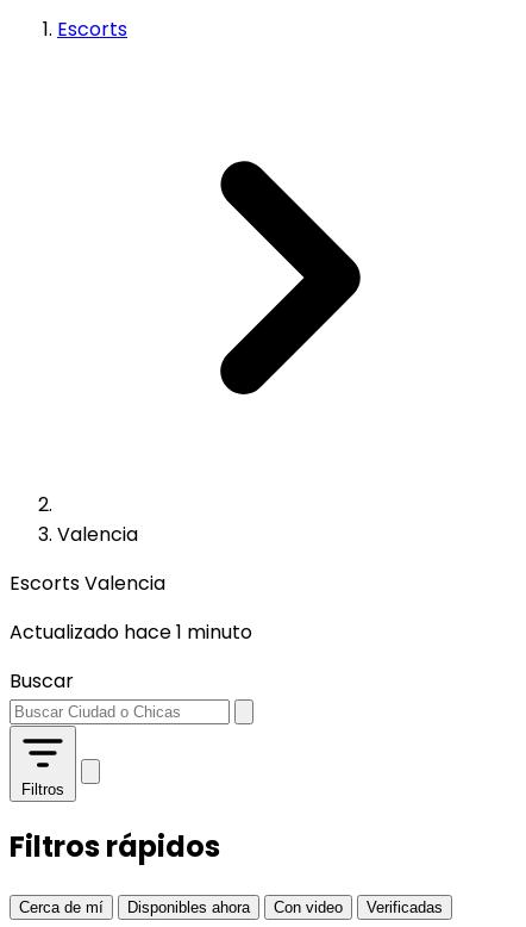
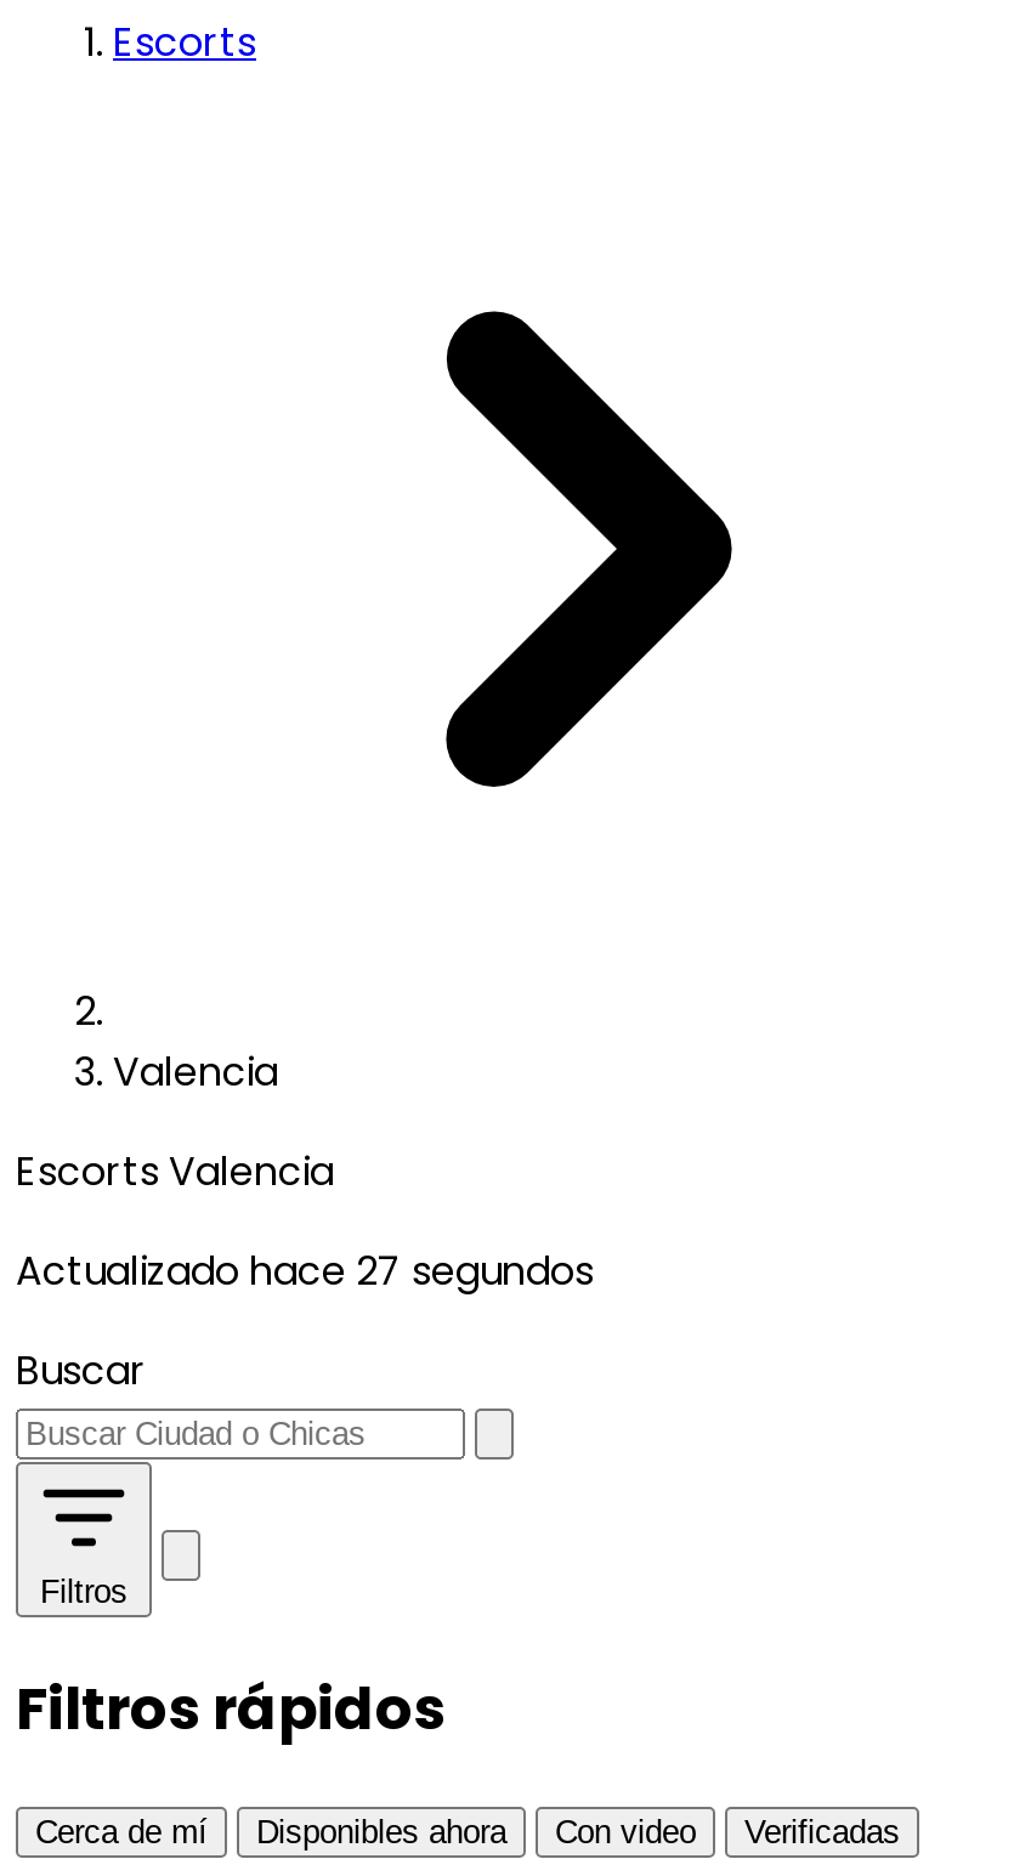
[10,618,252,646] Actualizado hace 1 minuto -> [16,1243,594,1299] Actualizado hace 27 segundos

